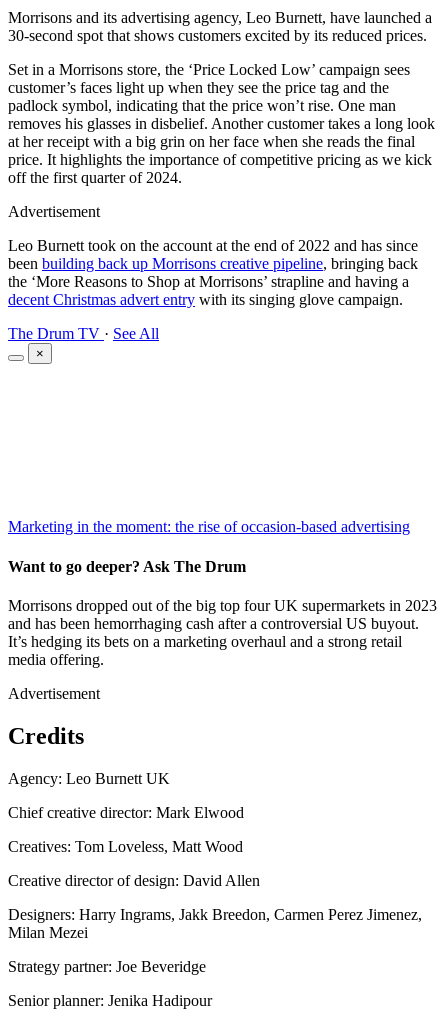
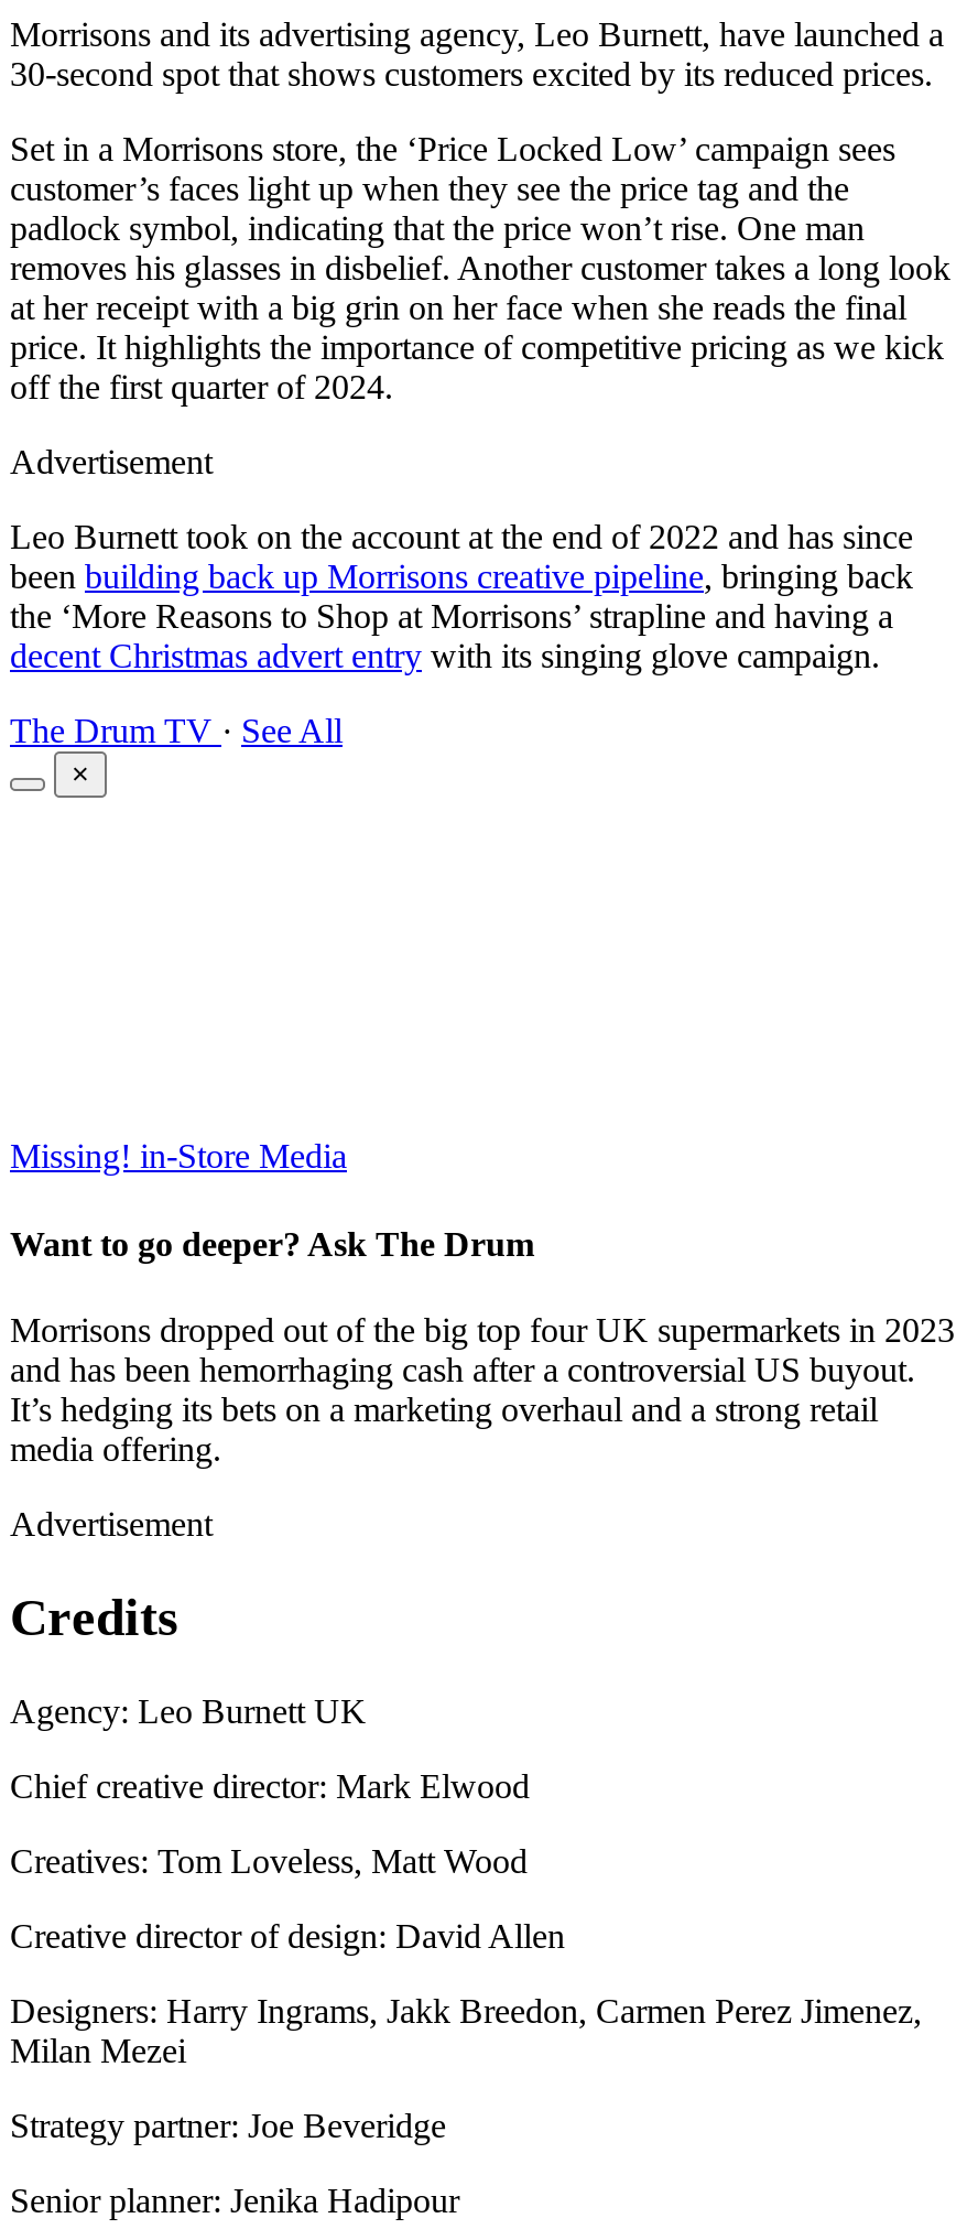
[8,518,410,535] Marketing in the moment: the rise of occasion-based advertising -> [10,1138,347,1175] Missing! in-Store Media

